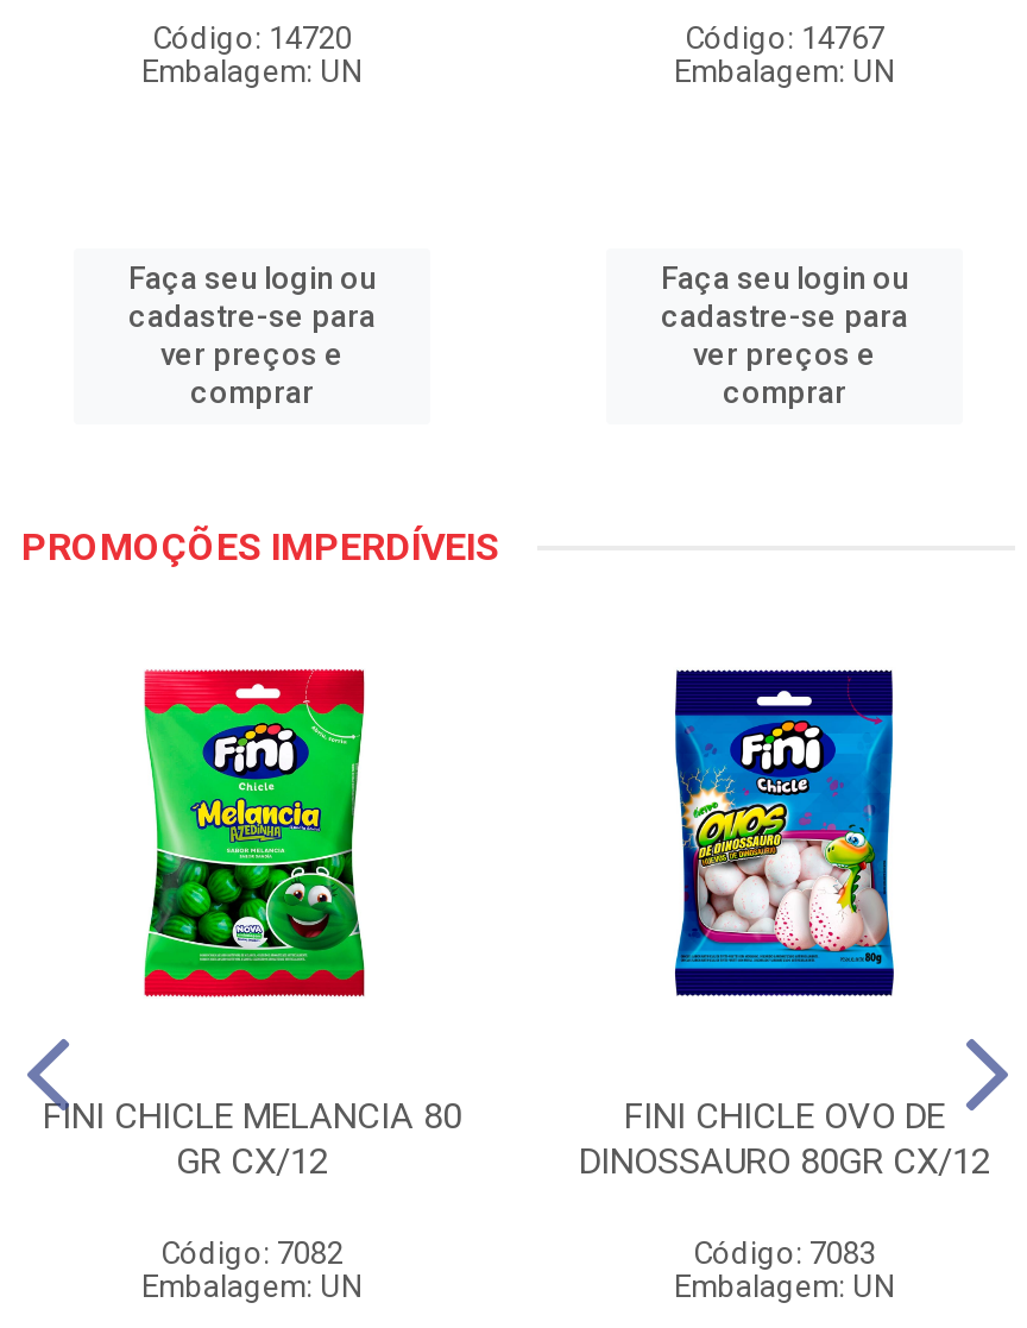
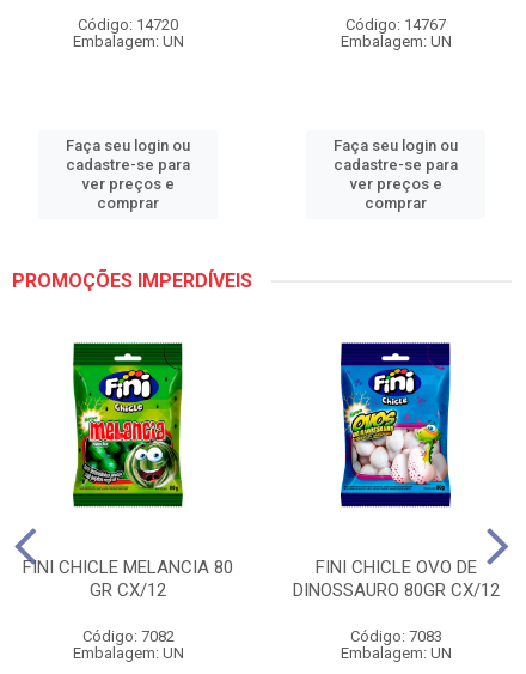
[143,667,366,997] [image] -> [72,341,184,508] [image]

